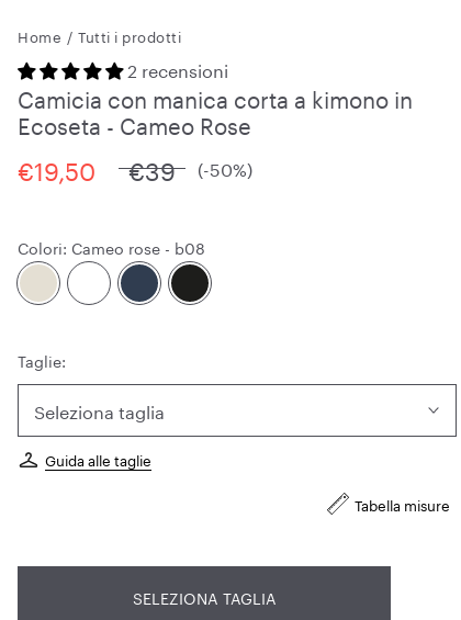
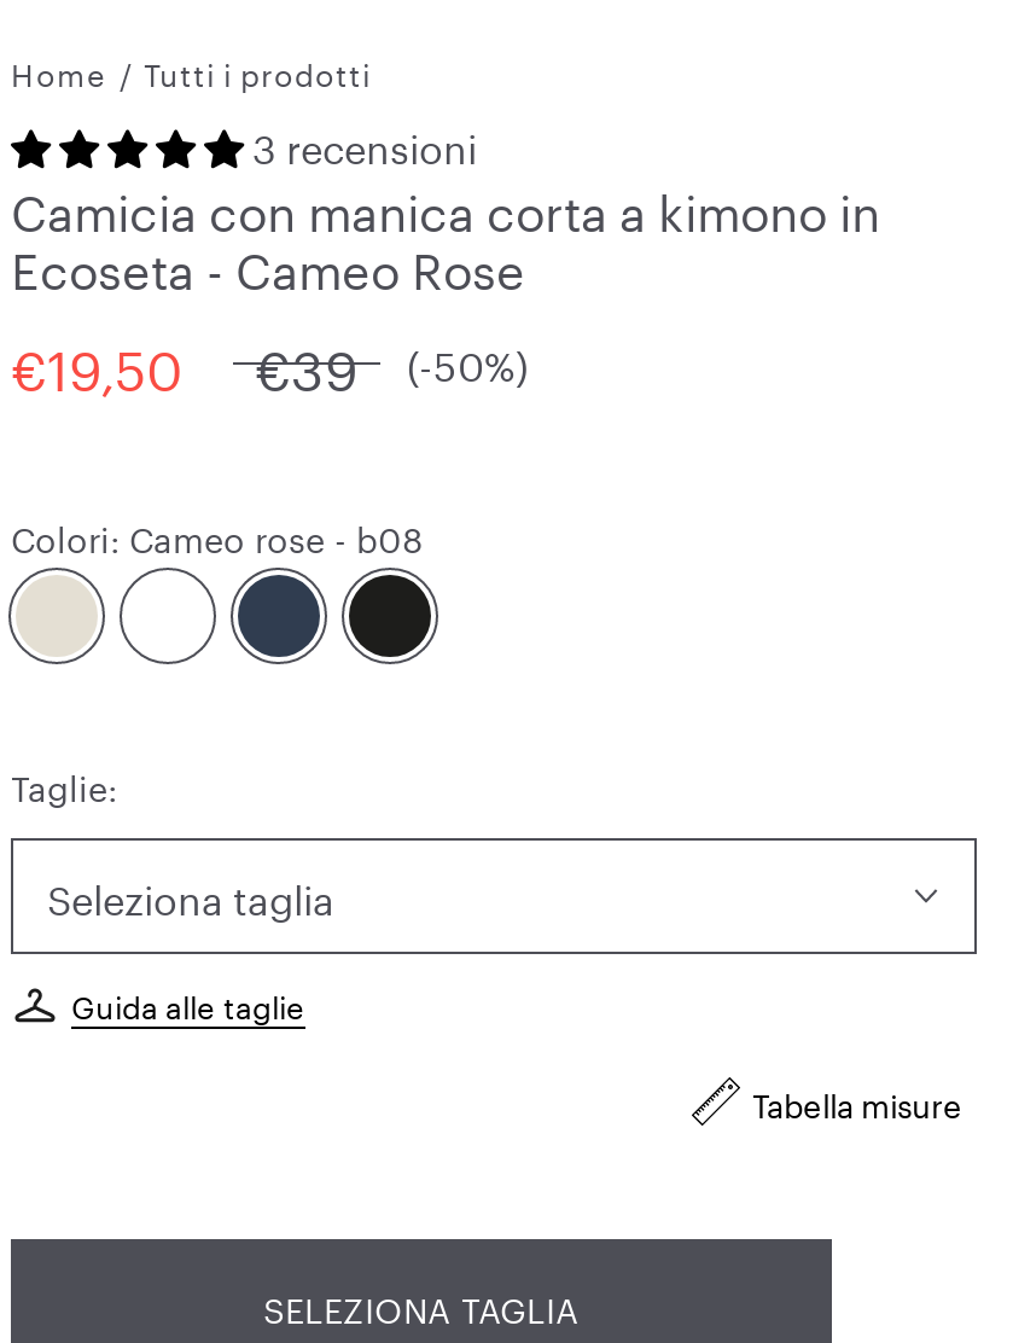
[127,55,228,82] 2 recensioni -> [252,113,477,174] 3 recensioni

